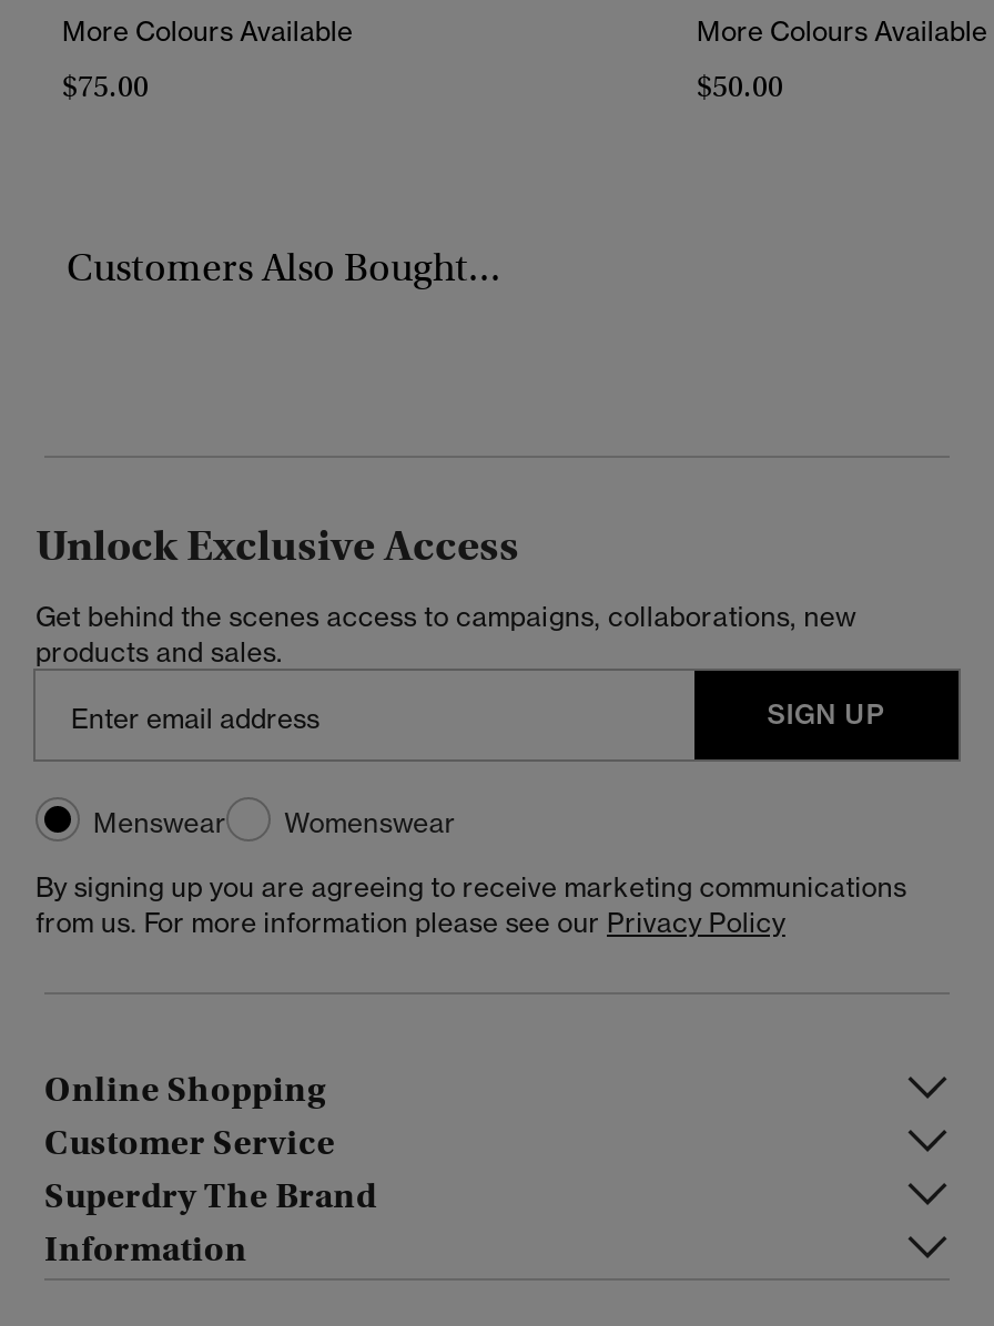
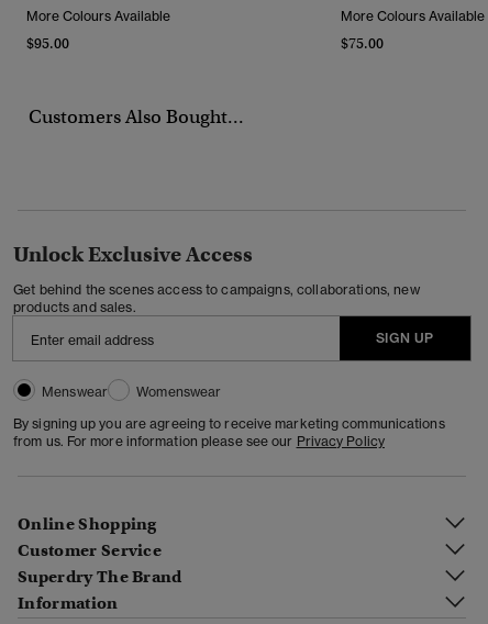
[62,68,149,106] $75.00 -> [26,34,69,52] $95.00
[697,68,783,106] $50.00 -> [341,34,384,52] $75.00

